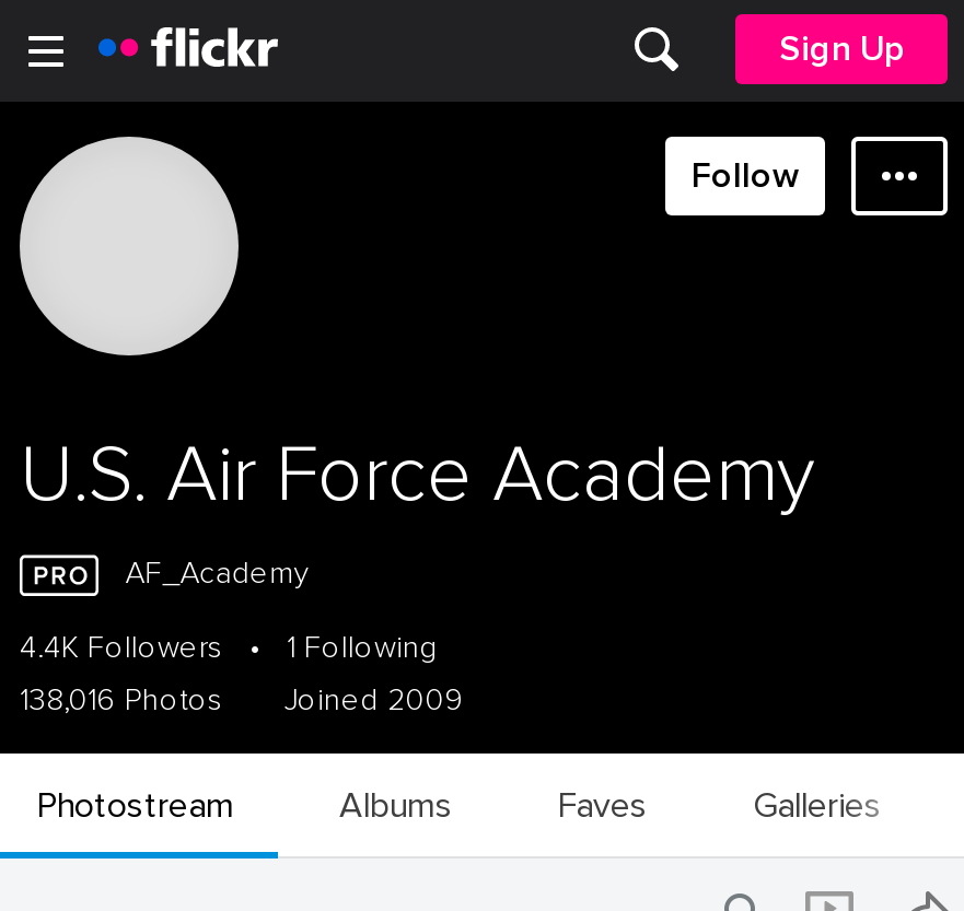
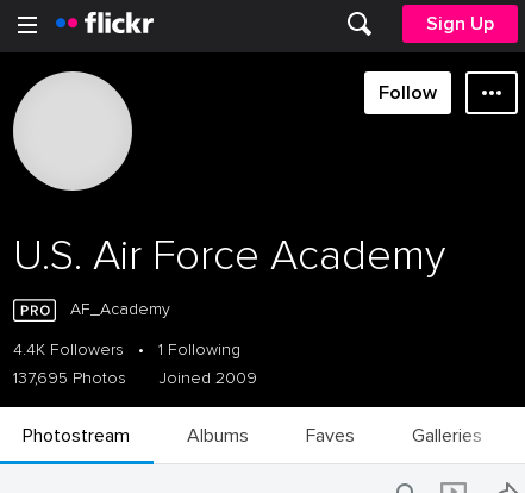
[20,681,464,719] 138,016 Photos Joined 2009 -> [13,368,257,388] 137,695 Photos Joined 2009

